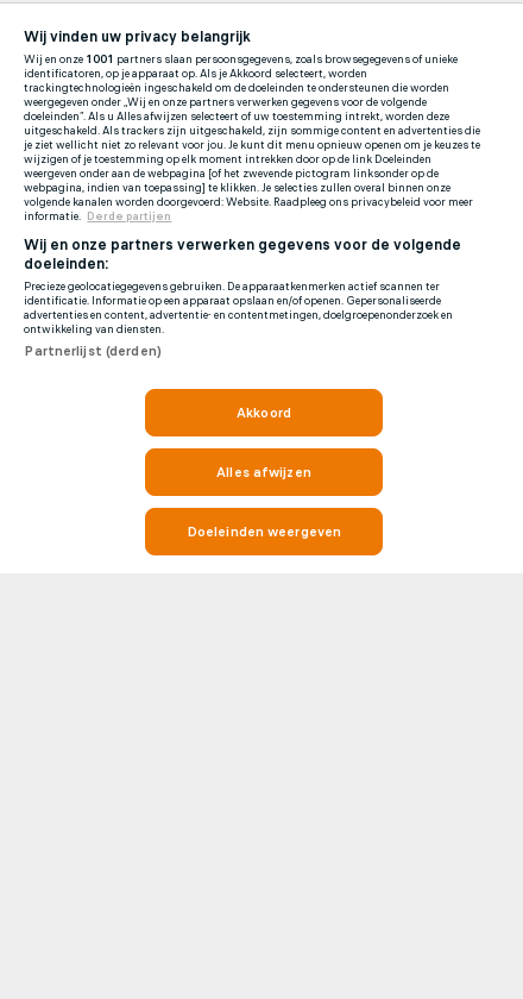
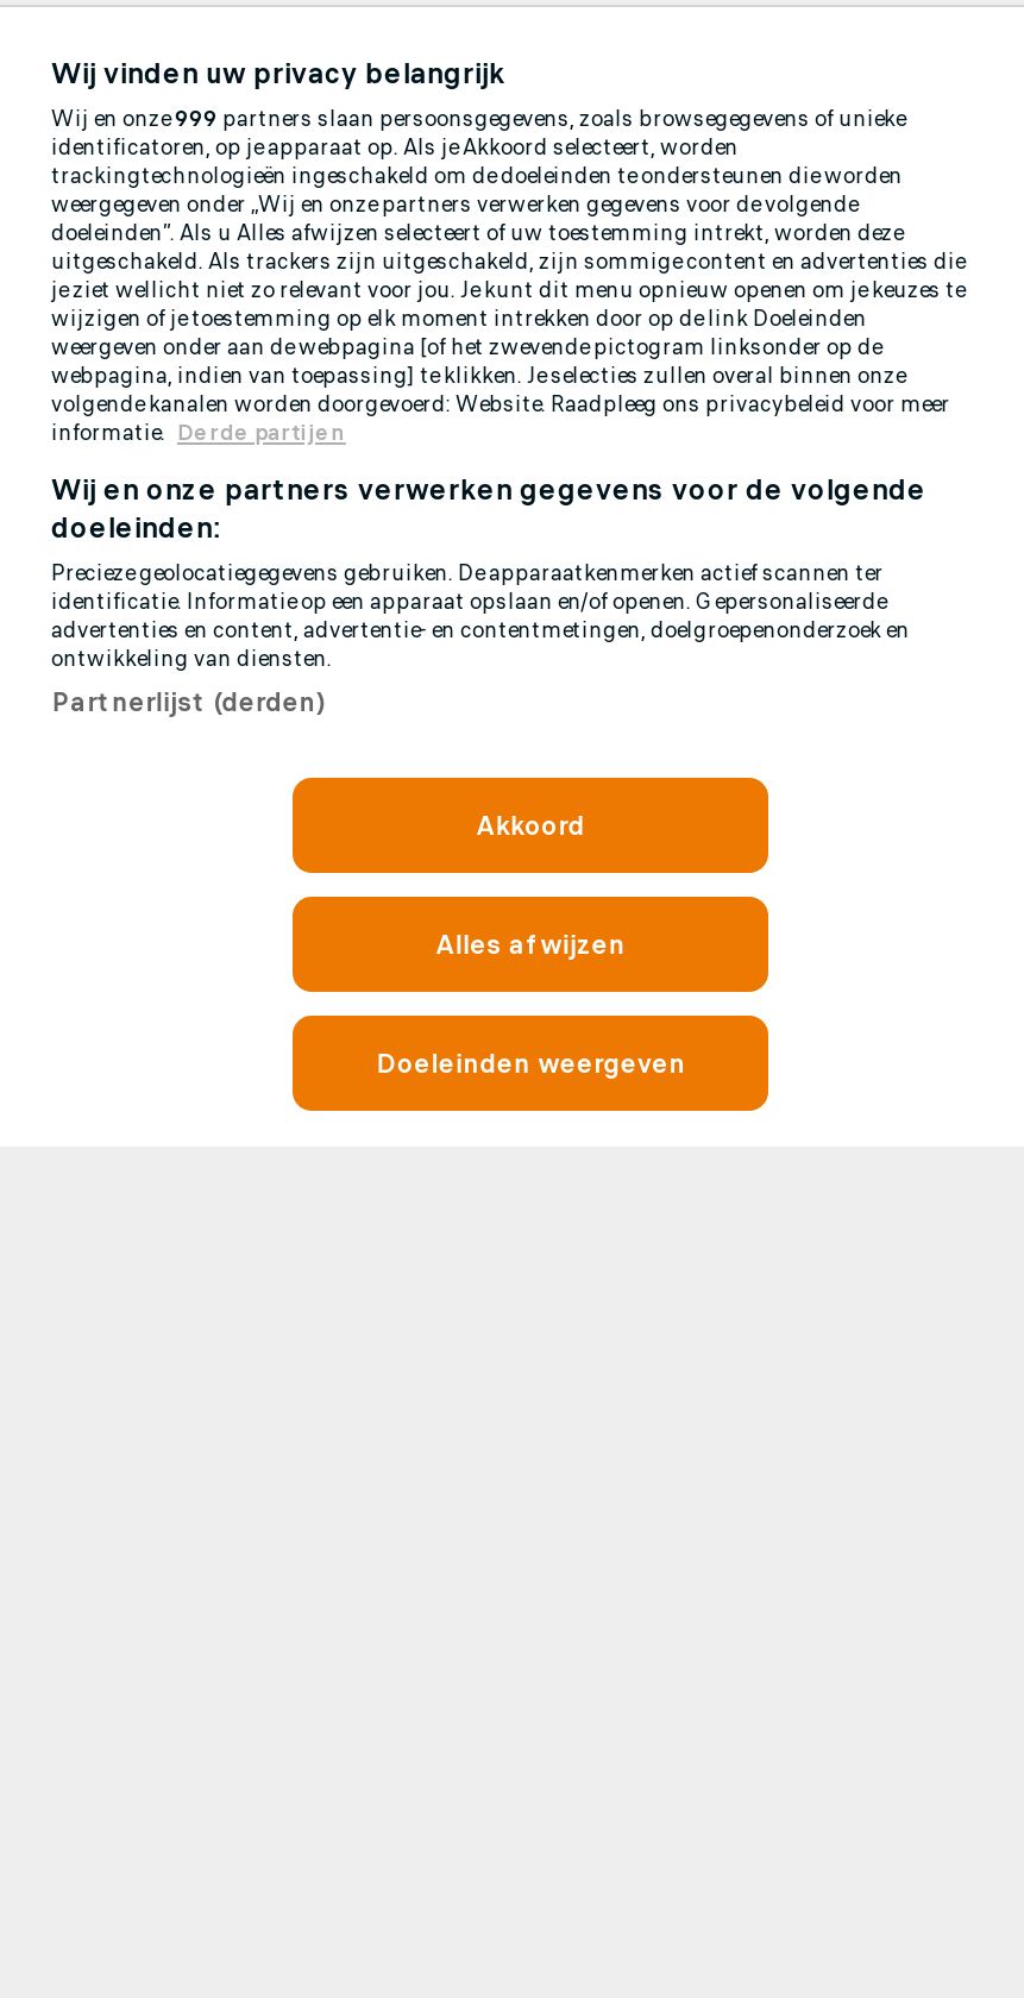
[24,52,458,67] Wij en onze1001 partners slaan persoonsgegevens, zoals browsegegevens of unieke -> [51,105,905,133] Wij en onze999 partners slaan persoonsgegevens, zoals browsegegevens of unieke

